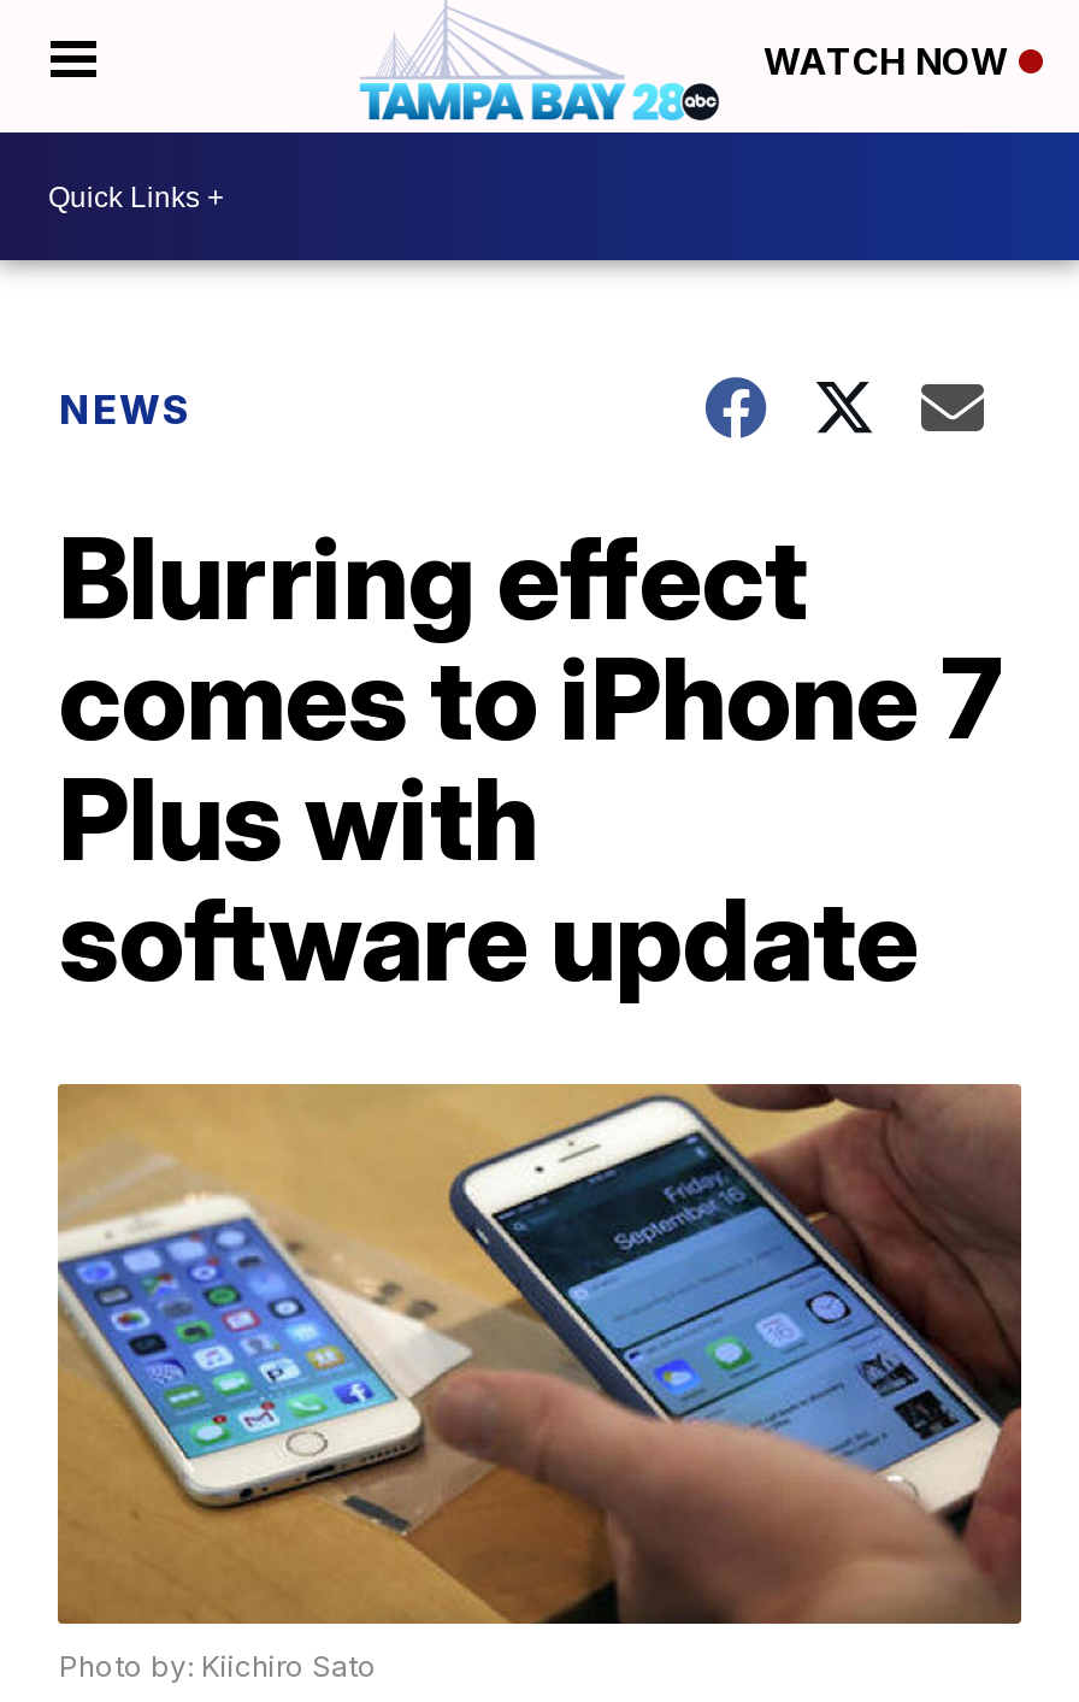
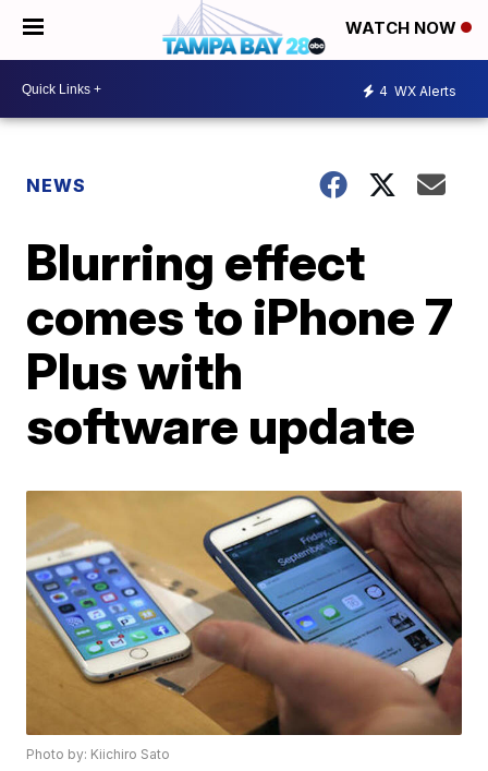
none -> [379,82,456,99] 4 WX Alerts

